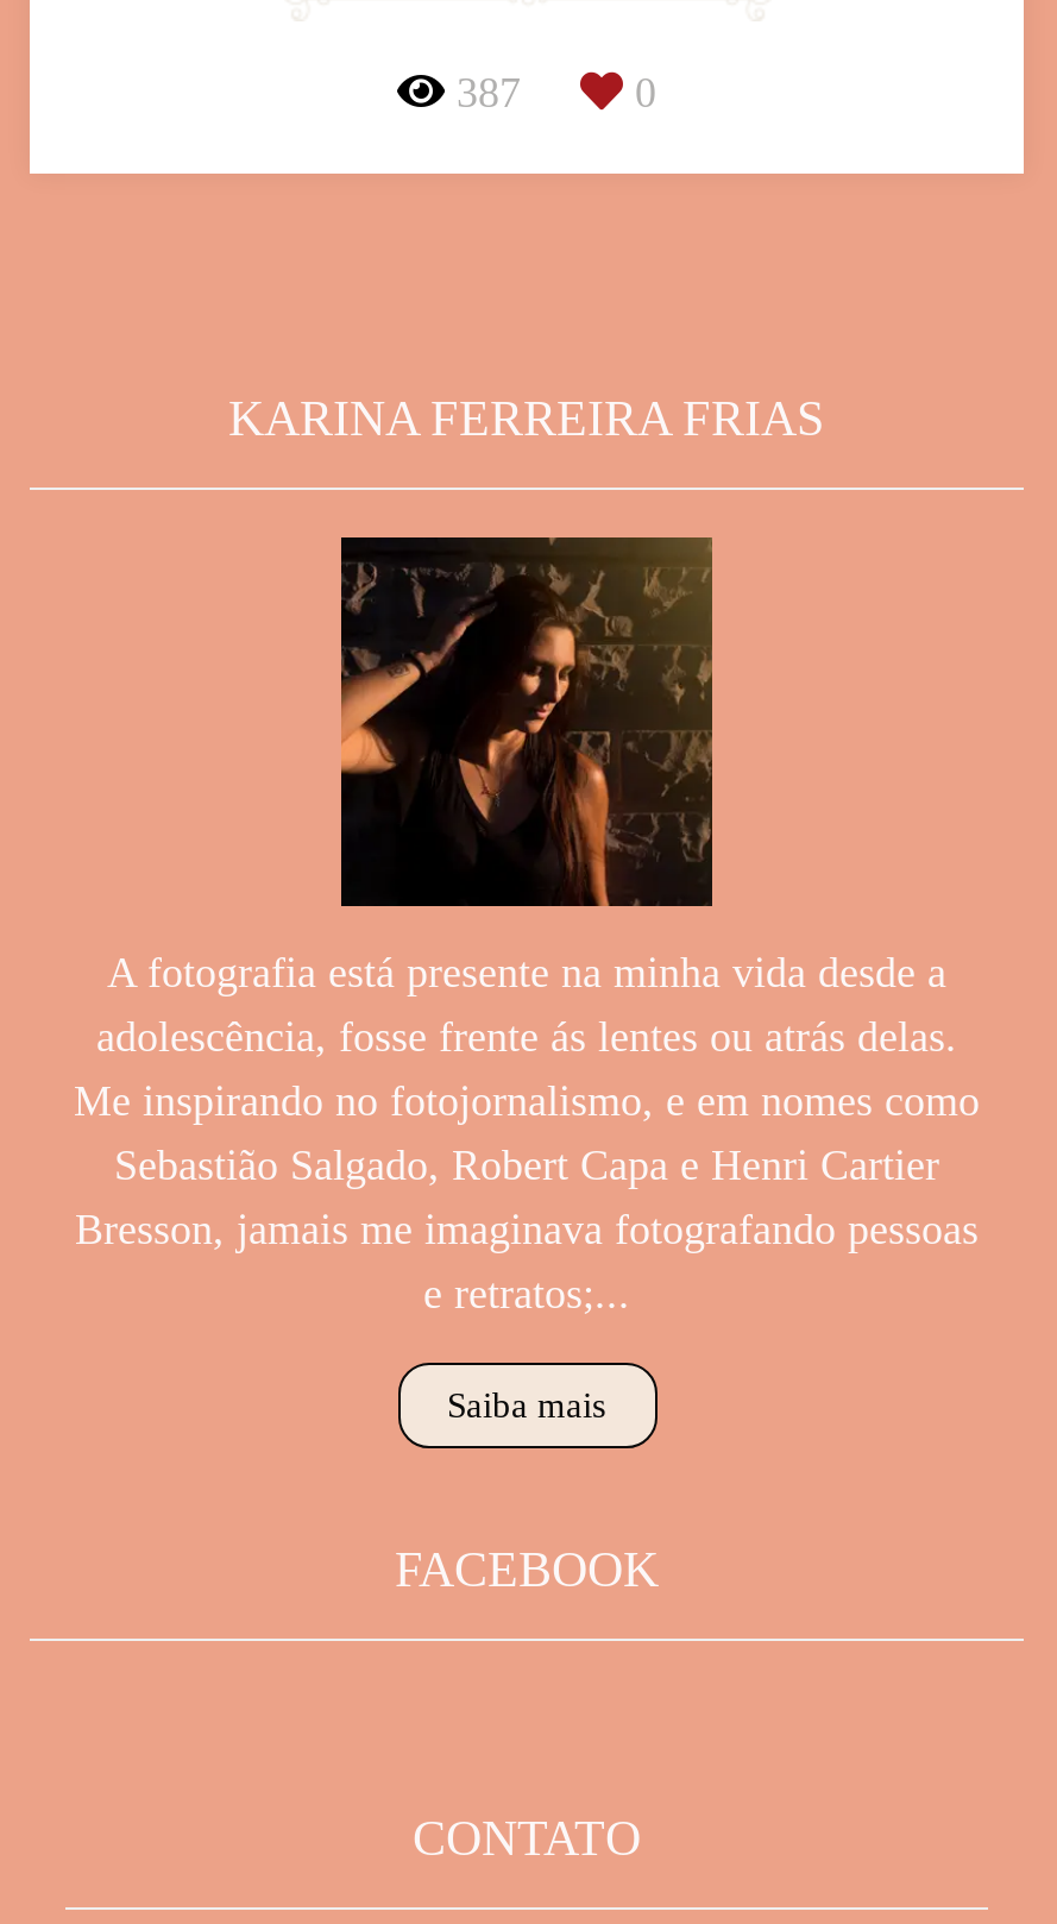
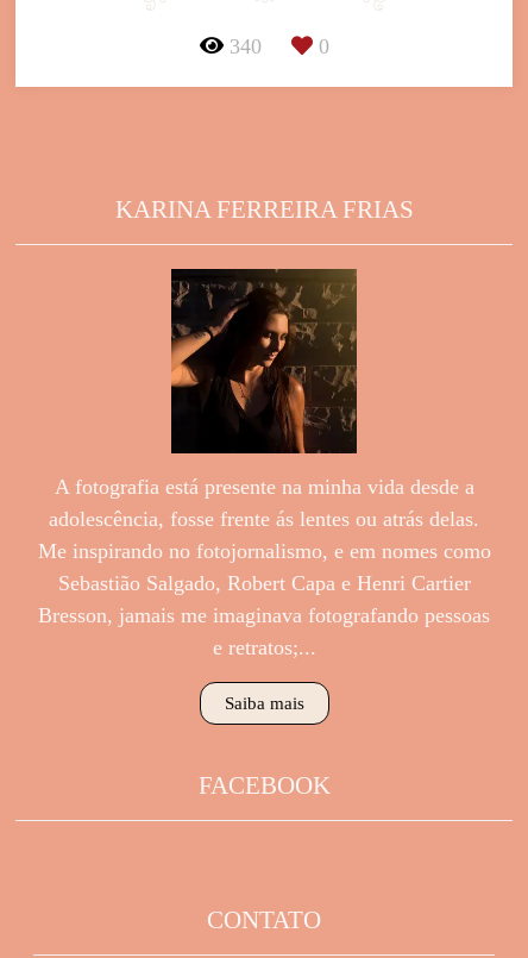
[457,69,521,116] 387 -> [229,34,261,58] 340

